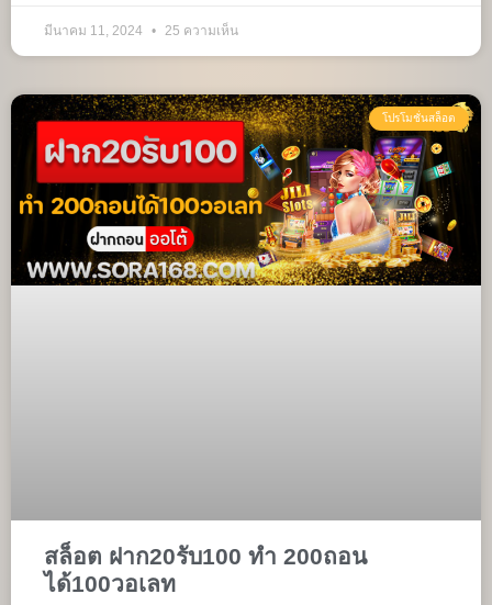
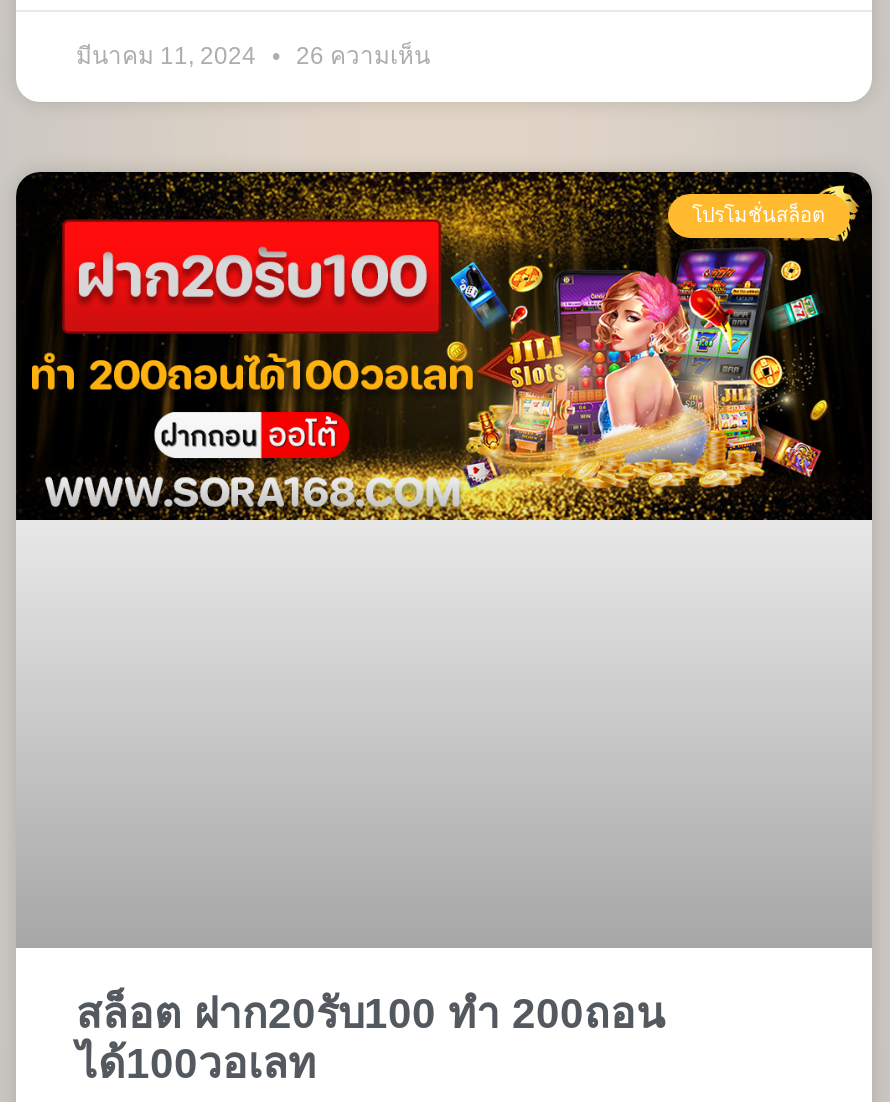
[161,23,238,38] 25 ความเห็น -> [290,42,430,70] 26 ความเห็น

